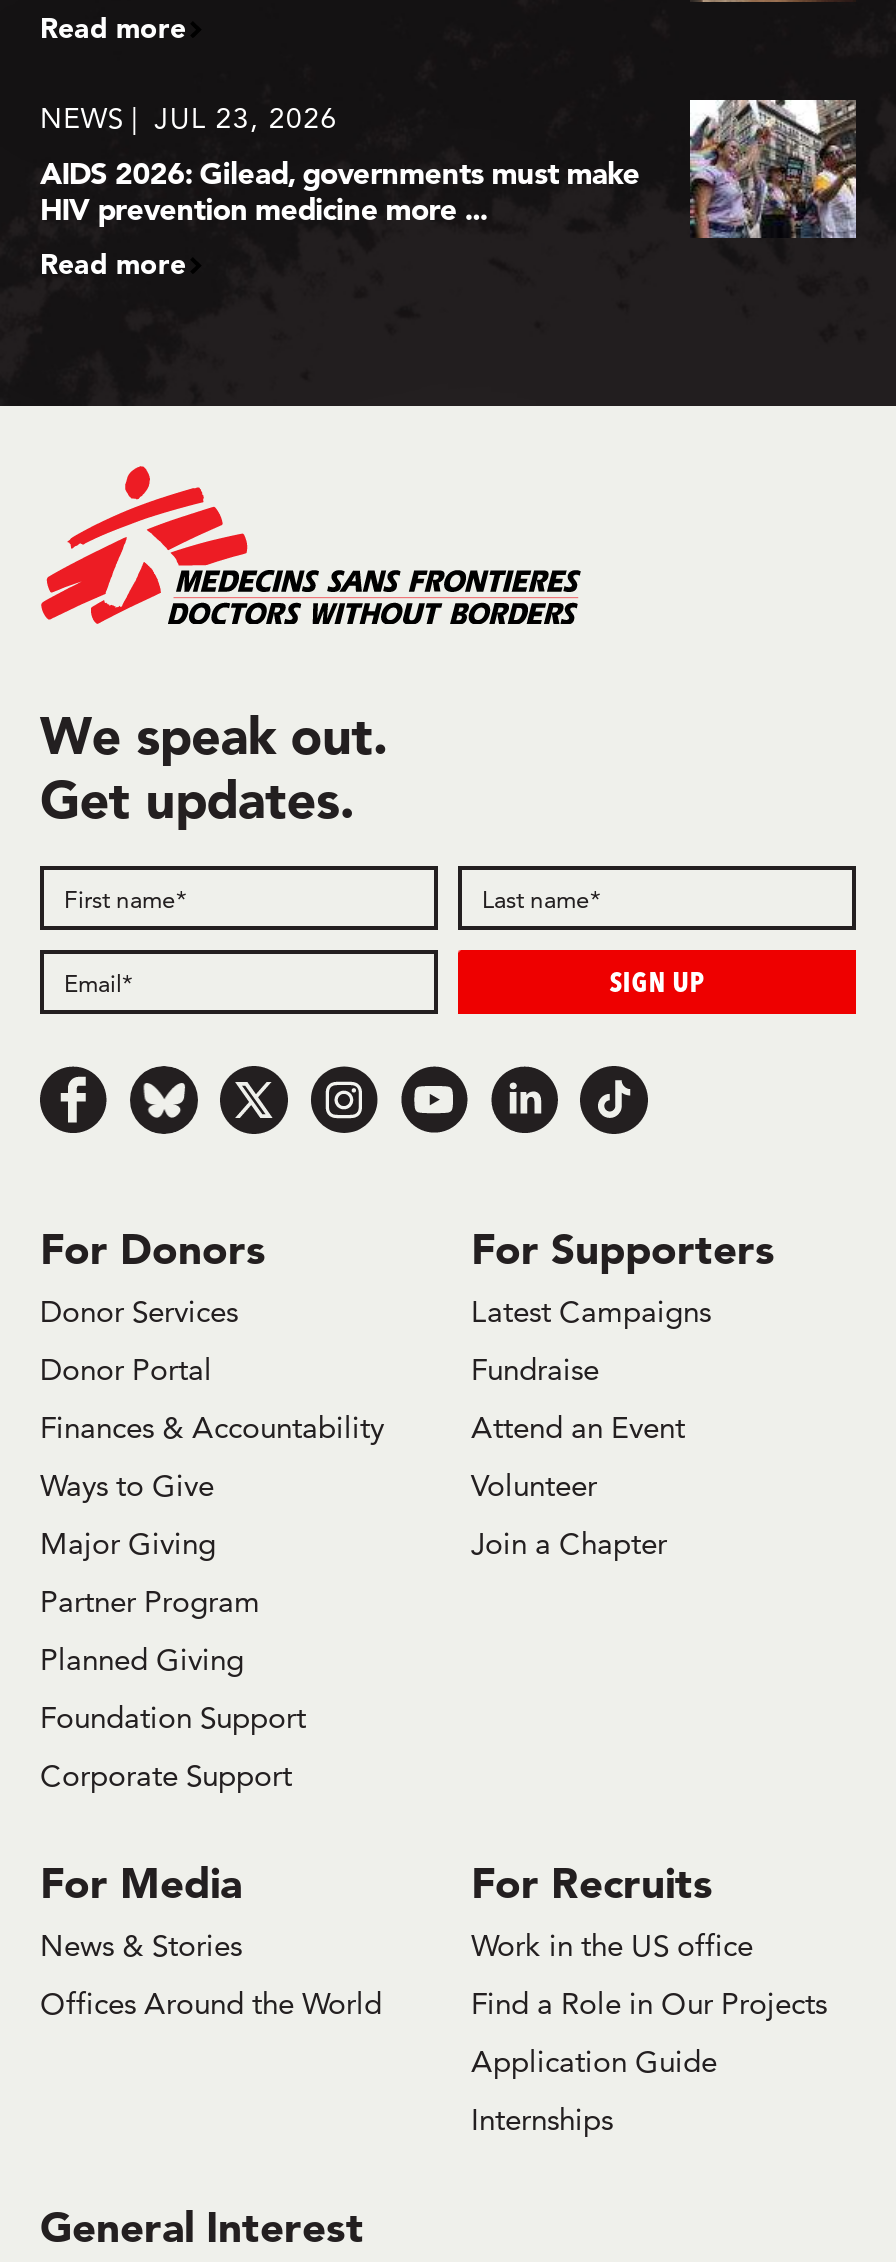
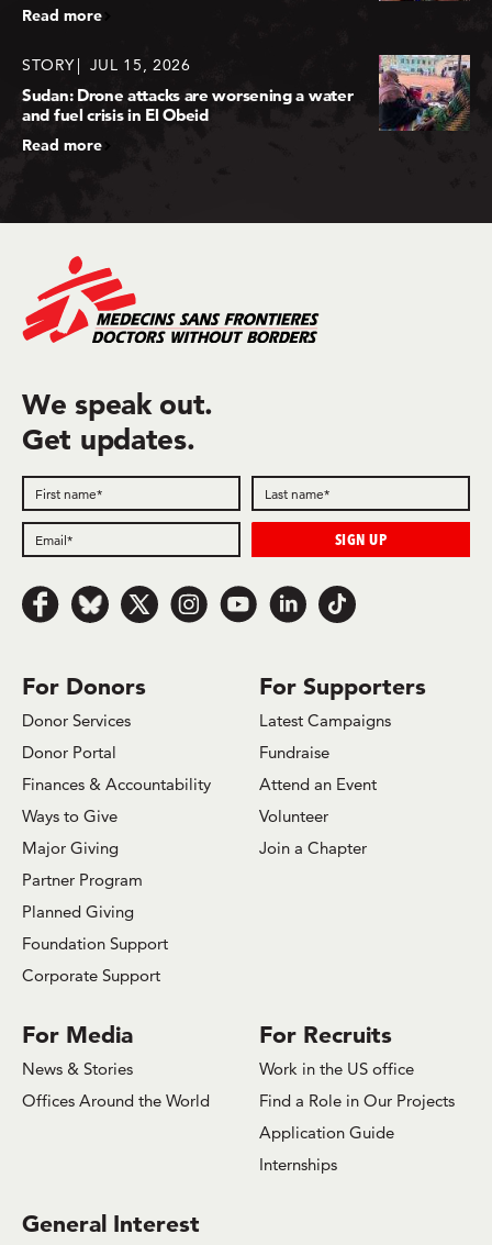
[40,100,338,136] NEWS | JUL 23, 2026 -> [22,55,191,75] STORY | JUL 15, 2026
[40,98,858,240] [image] | AIDS 2026: Gilead, governments must make | HIV prevention medicine more ... -> [22,54,470,131] [image] | Sudan: Drone attacks are worsening a water | and fuel crisis in El Obeid

